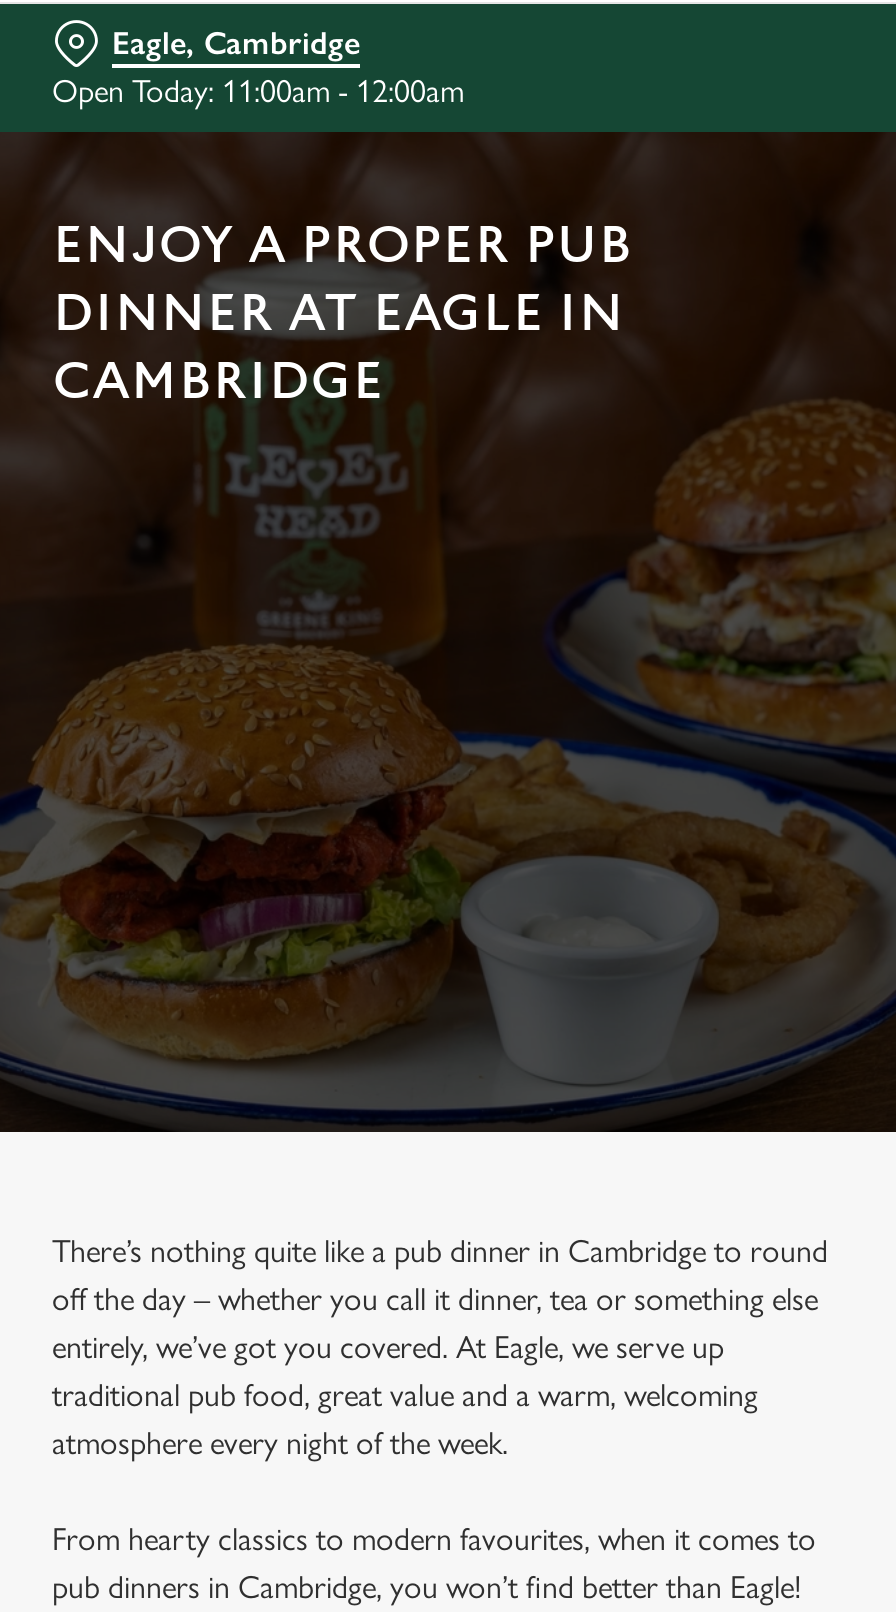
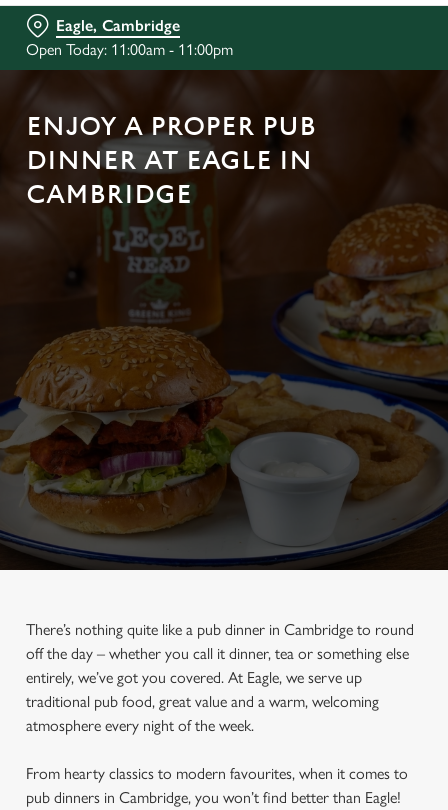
[52,72,464,110] Open Today: 11:00am - 12:00am -> [26,40,233,59] Open Today: 11:00am - 11:00pm

